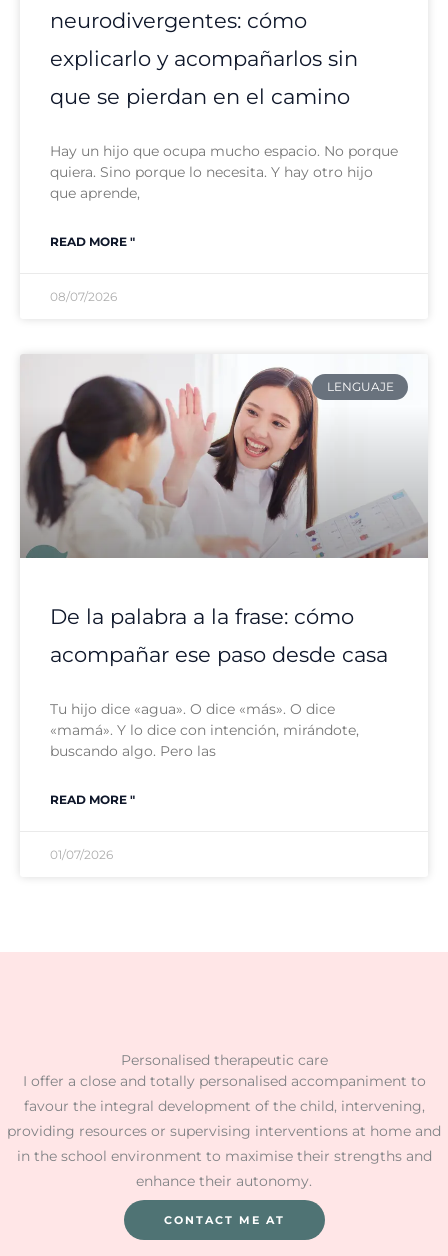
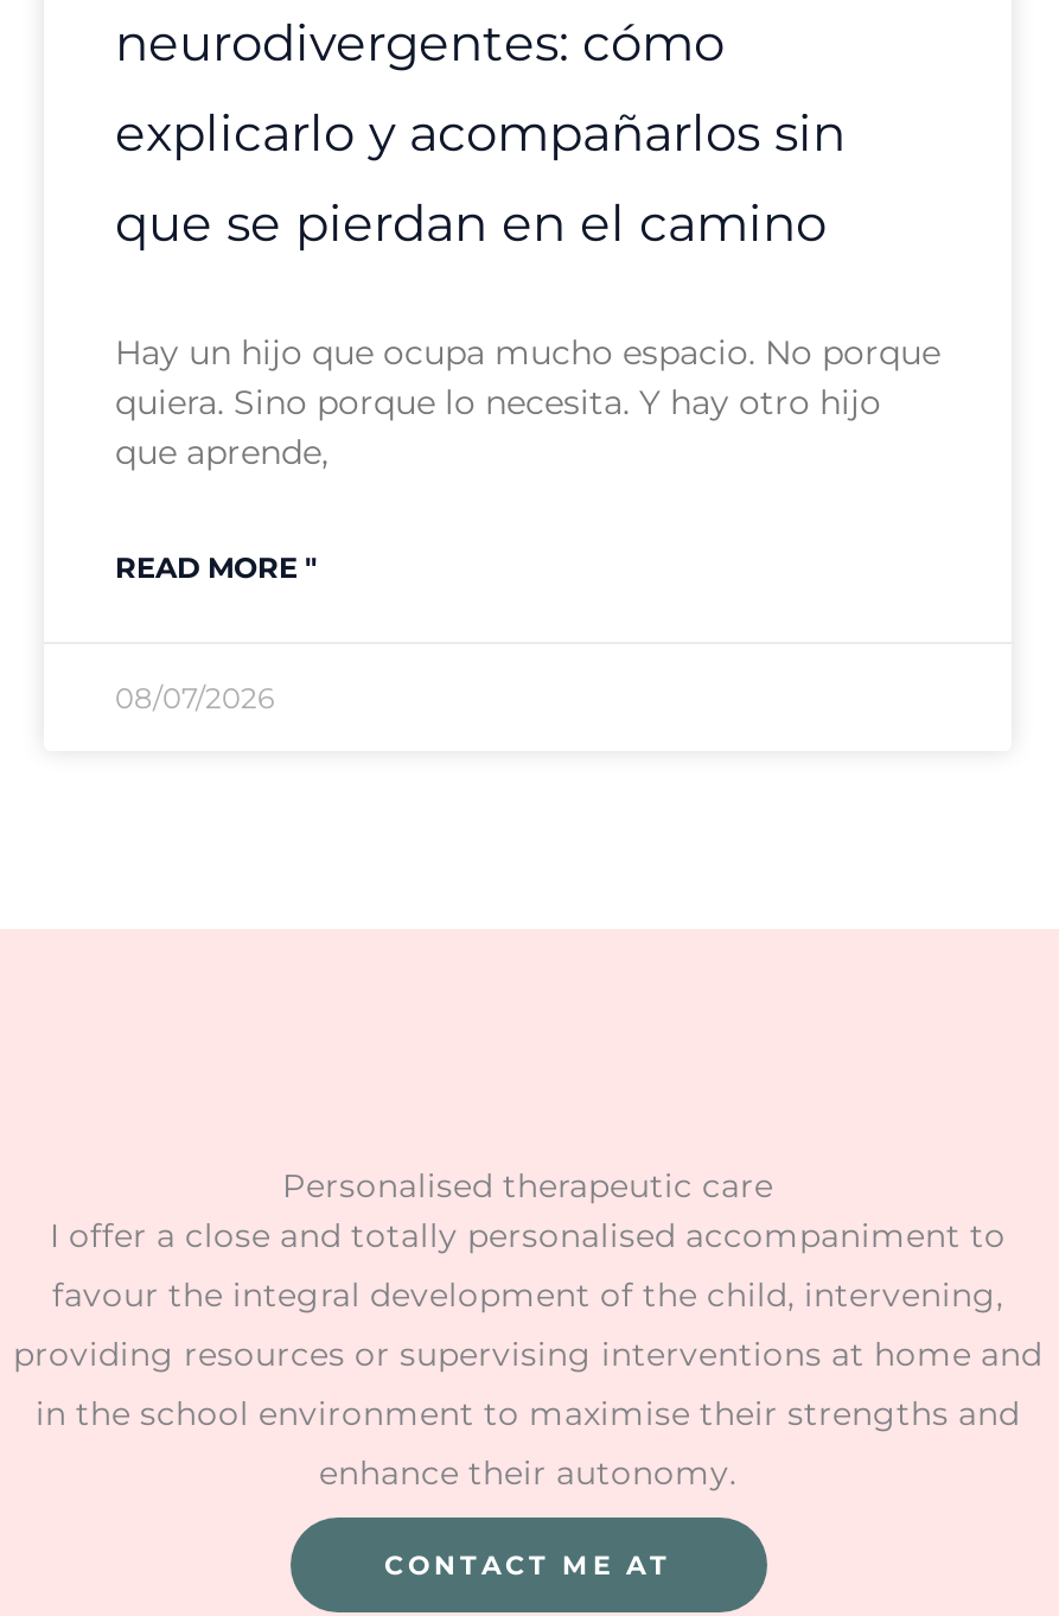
[19,354,429,559] [image] | LENGUAJE -> none
[50,604,388,807] De la palabra a la frase: cómo | acompañar ese paso desde casa | Tu hijo dice «agua». O dice «más». O dice | «mamá». Y lo dice con intención, mirándote, | buscando algo. Pero las | READ MORE " -> none
[50,847,113,862] 01/07/2026 -> none

